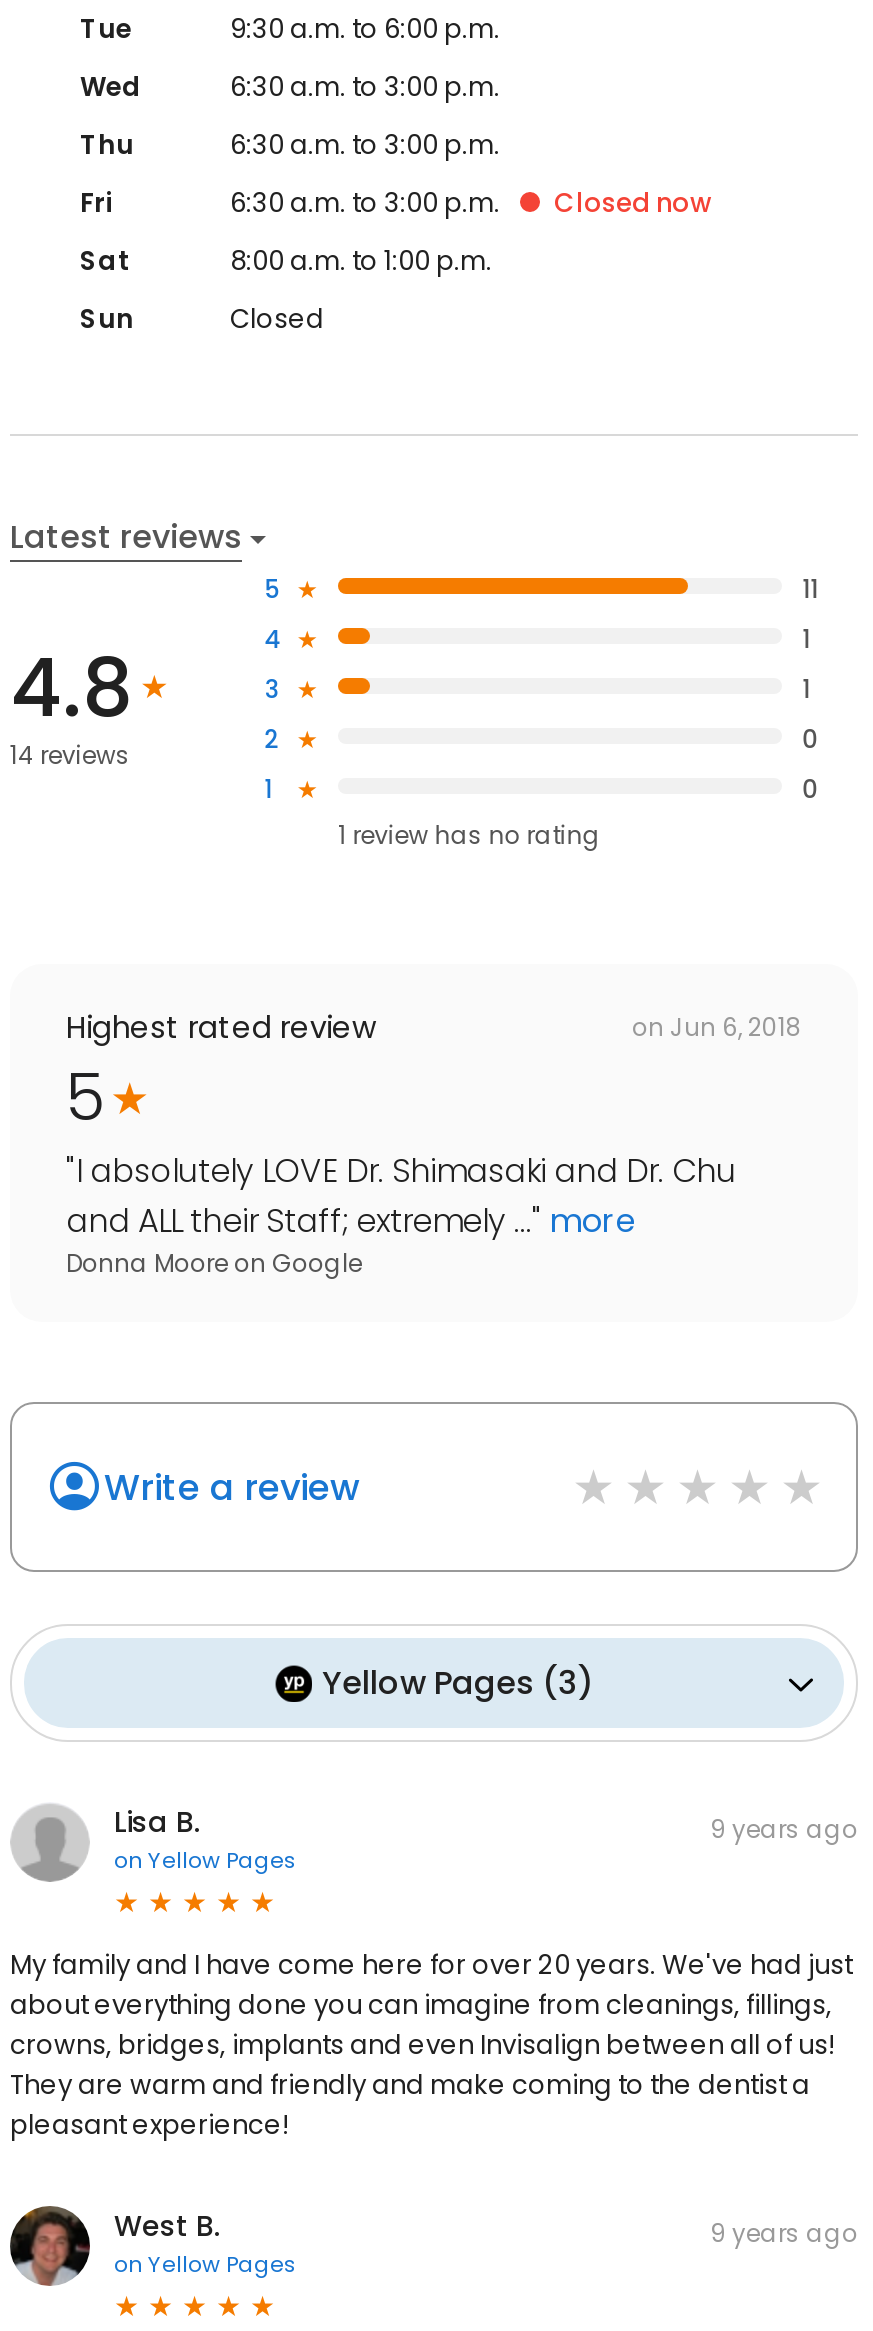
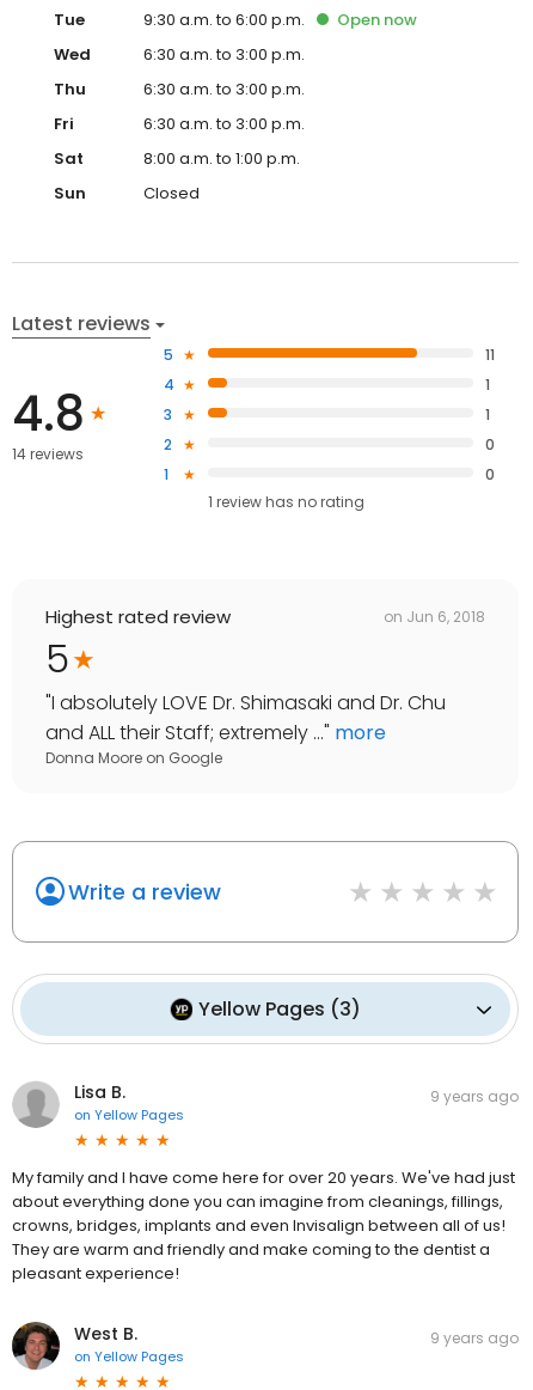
none -> [337,9,417,31] Open now
[554,184,712,222] Closed now -> none

